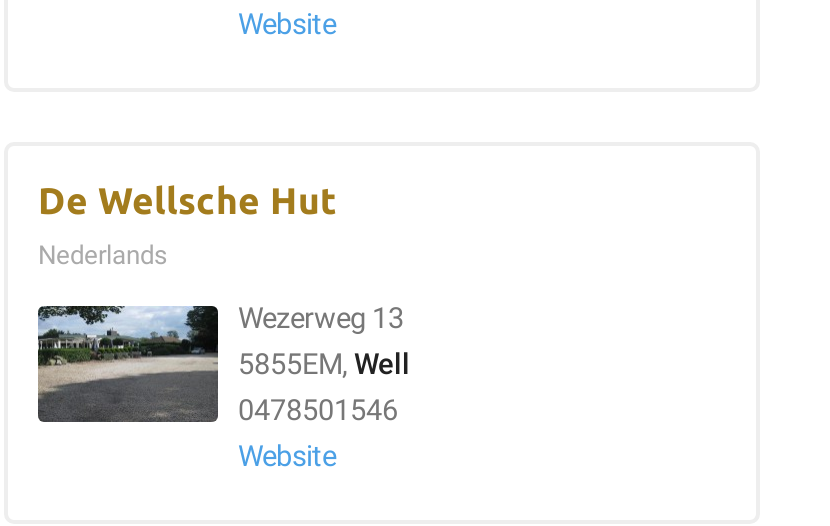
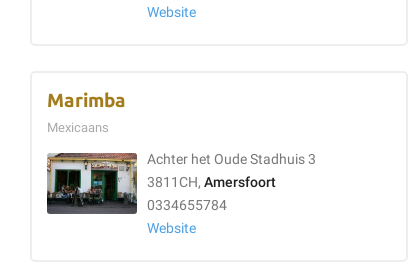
[38,180,336,270] De Wellsche Hut | Nederlands -> [47,90,126,135] Marimba | Mexicaans
[36,302,410,428] [image] | Wezerweg 13 | 5855EM, Well | 0478501546 -> [47,151,316,215] [image] | Achter het Oude Stadhuis 3 | 3811CH, Amersfoort | 0334655784

